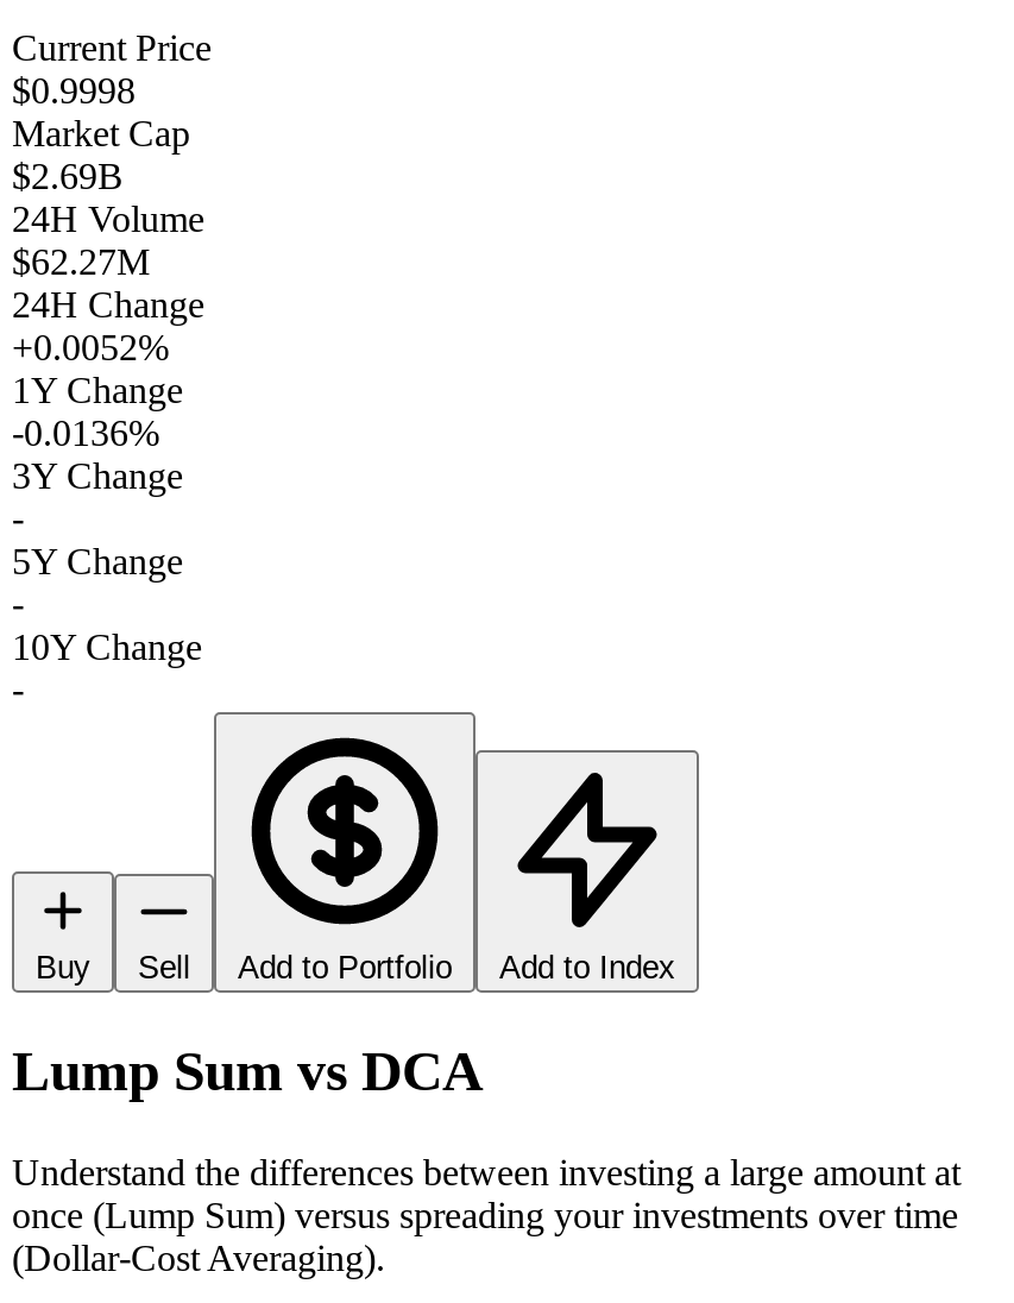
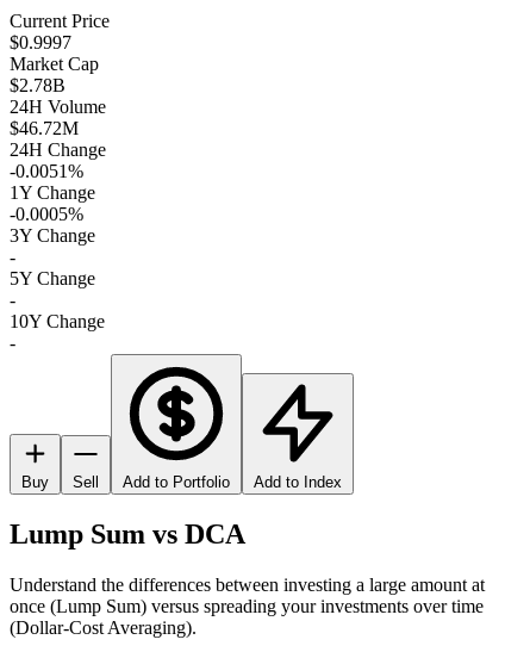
[12,71,136,111] $0.9998 -> [10,33,71,53] $0.9997
[12,156,124,197] $2.69B -> [10,75,66,96] $2.78B
[12,242,150,282] $62.27M -> [10,118,79,139] $46.72M
[12,328,169,368] +0.0052% -> [10,161,83,182] -0.0051%
[12,413,159,454] -0.0136% -> [10,204,83,224] -0.0005%

